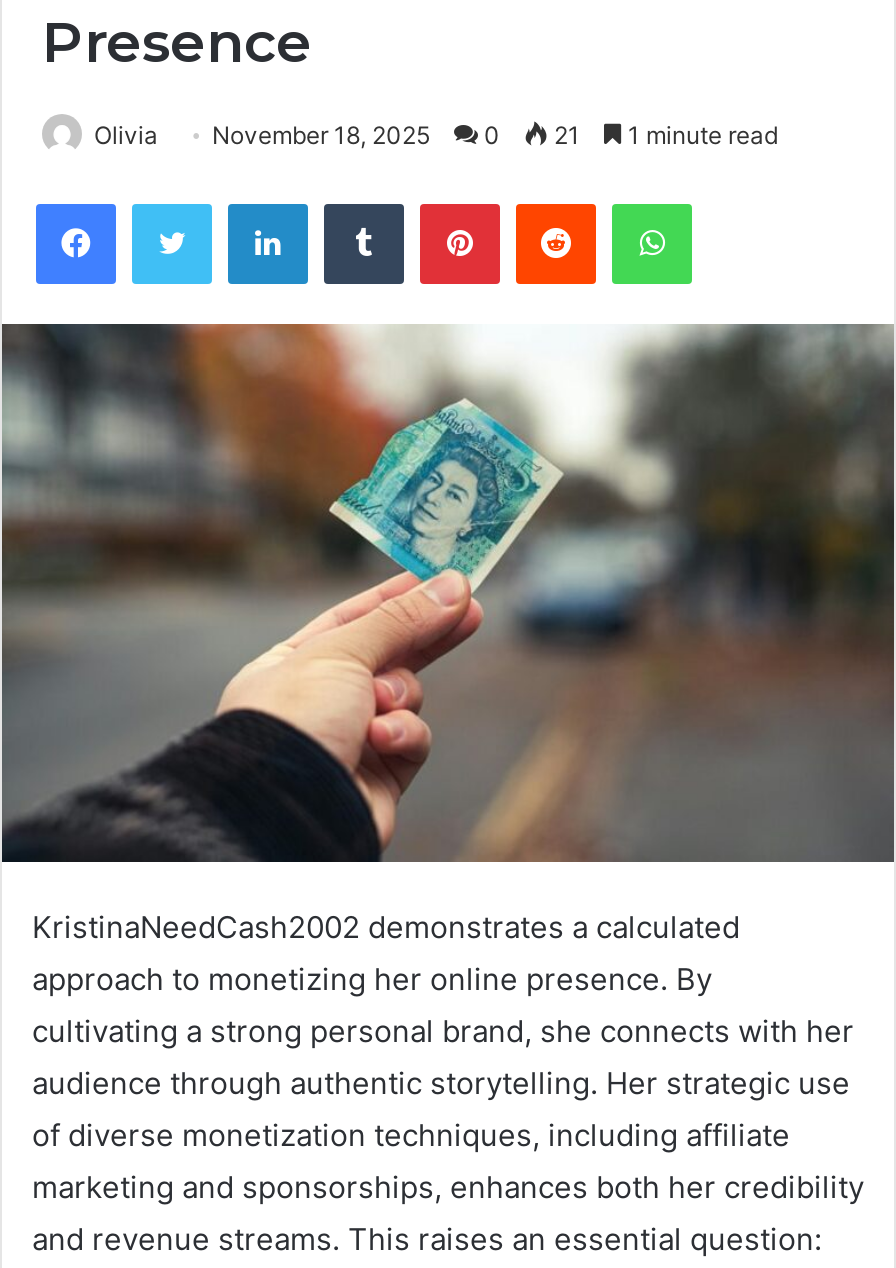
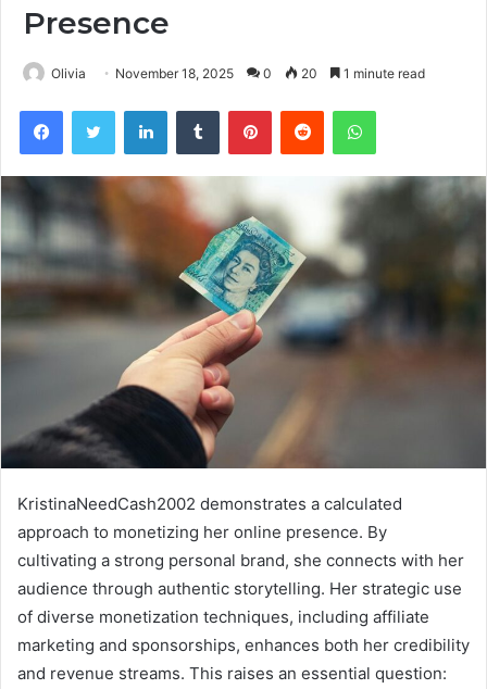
[94,121,778,151] Olivia November 18, 2025 0 21 1 minute read -> [51,66,425,82] Olivia November 18, 2025 0 20 1 minute read

